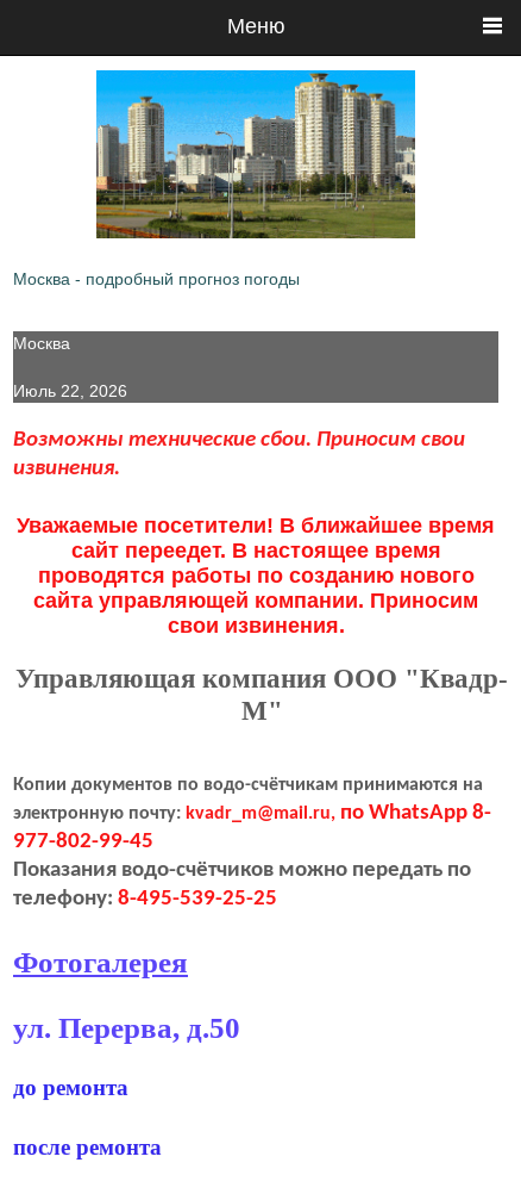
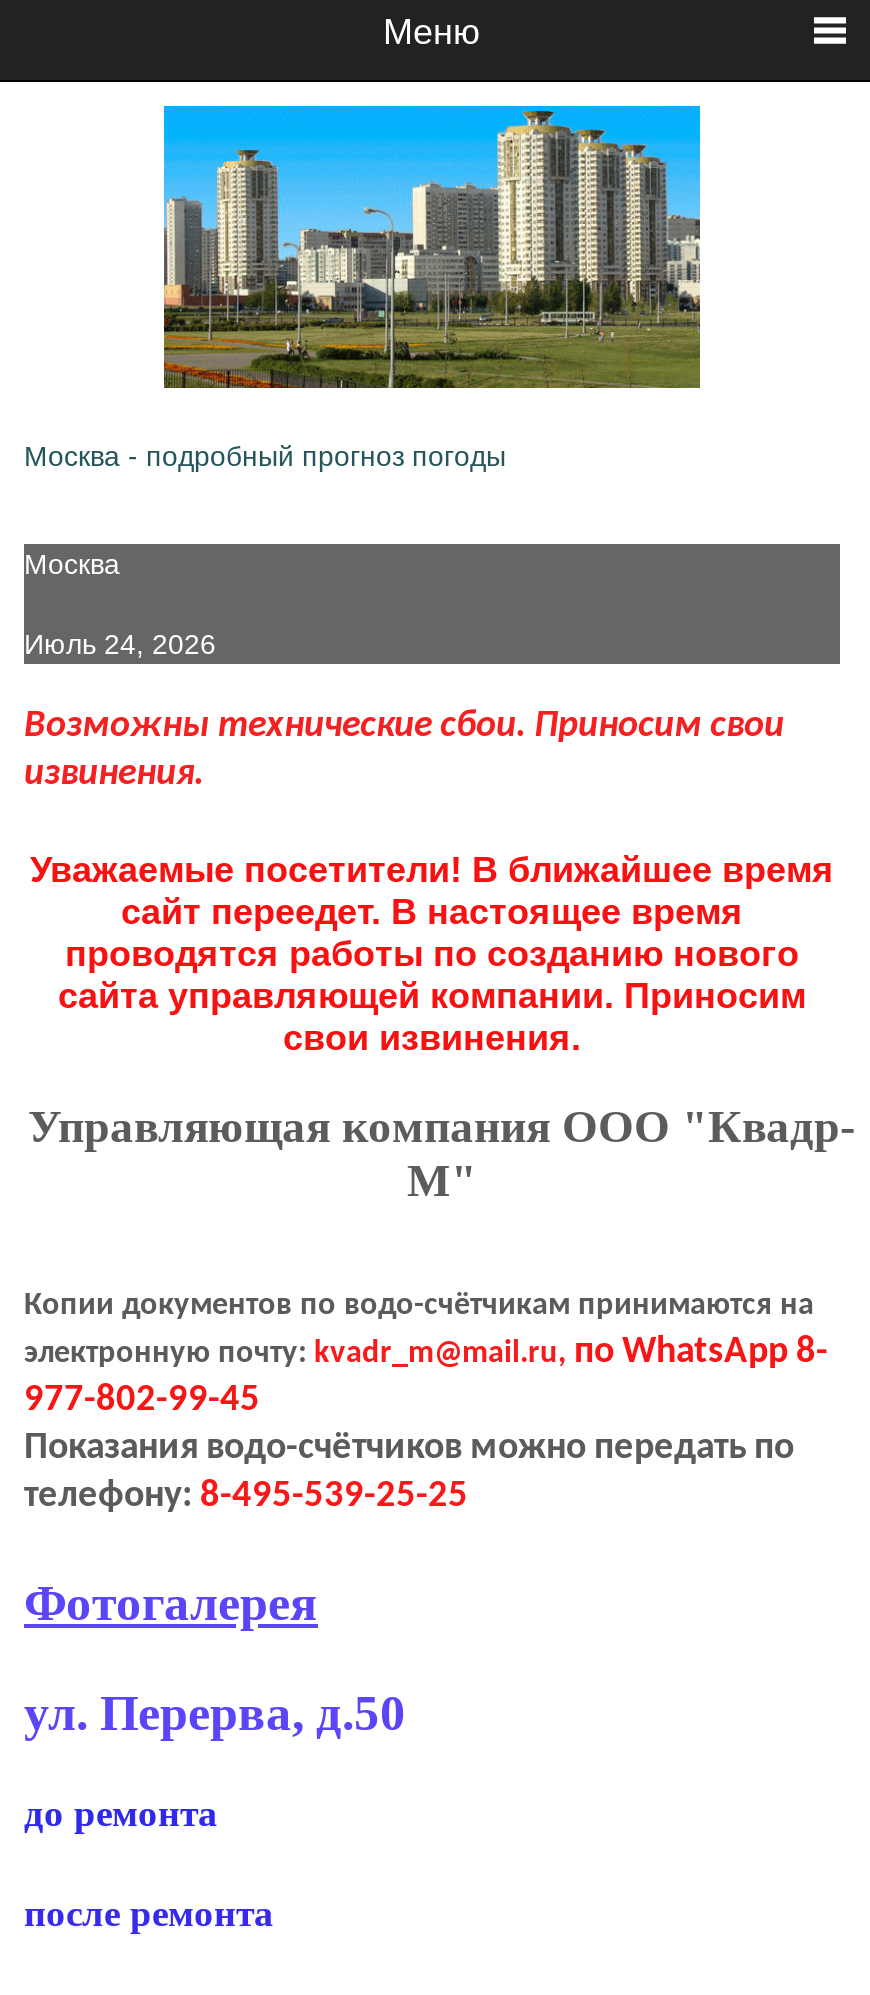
[13,381,127,401] Июль 22, 2026 -> [24,628,216,660] Июль 24, 2026

